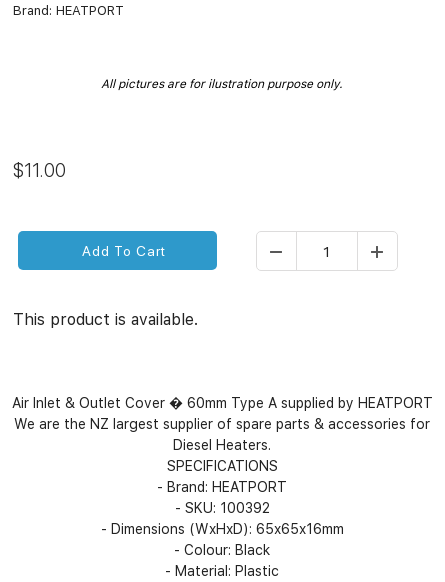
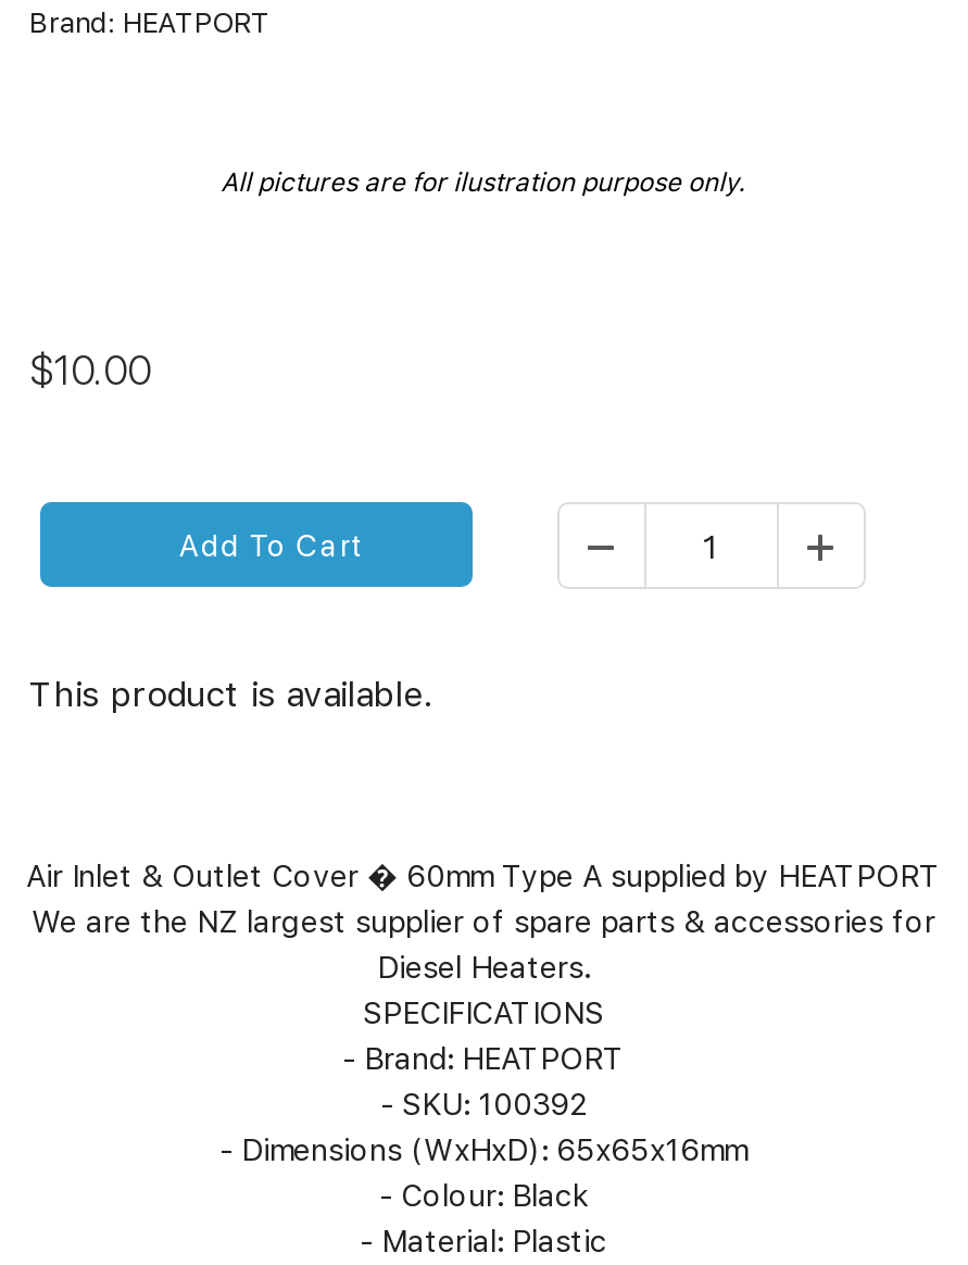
[13,159,66,182] $11.00 -> [29,346,151,396] $10.00

